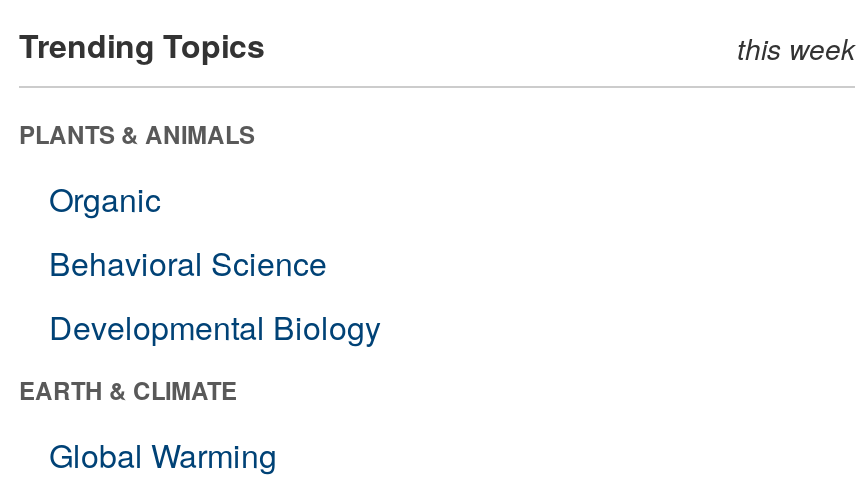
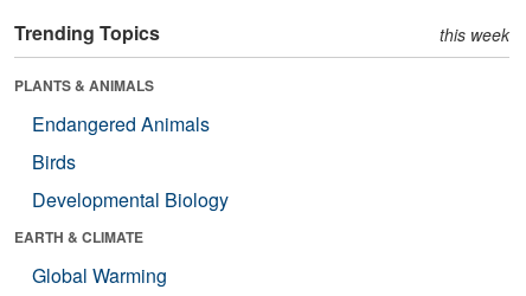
[49,176,327,286] Organic | Behavioral Science -> [32,110,210,175] Endangered Animals | Birds

